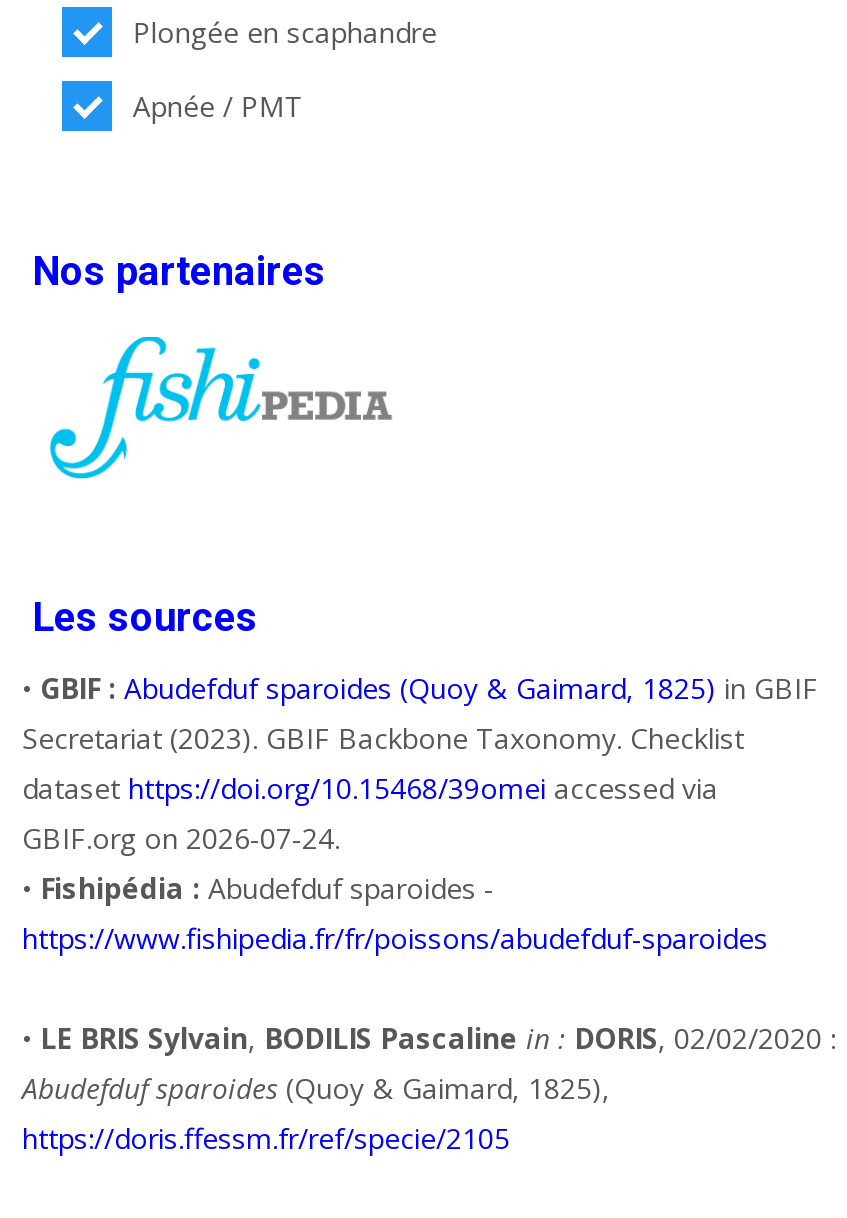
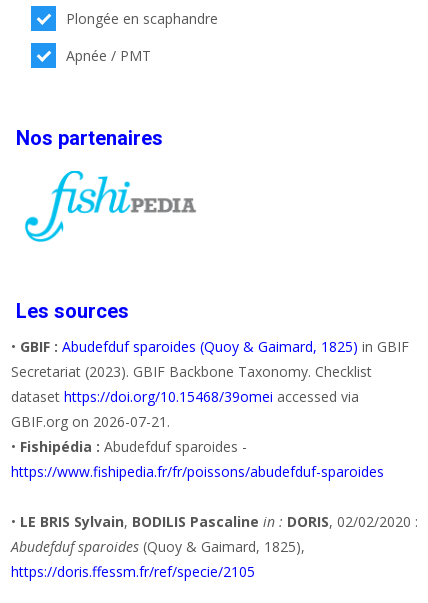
[22,819,340,857] GBIF.org on 2026-07-24. -> [11,412,170,431] GBIF.org on 2026-07-21.

